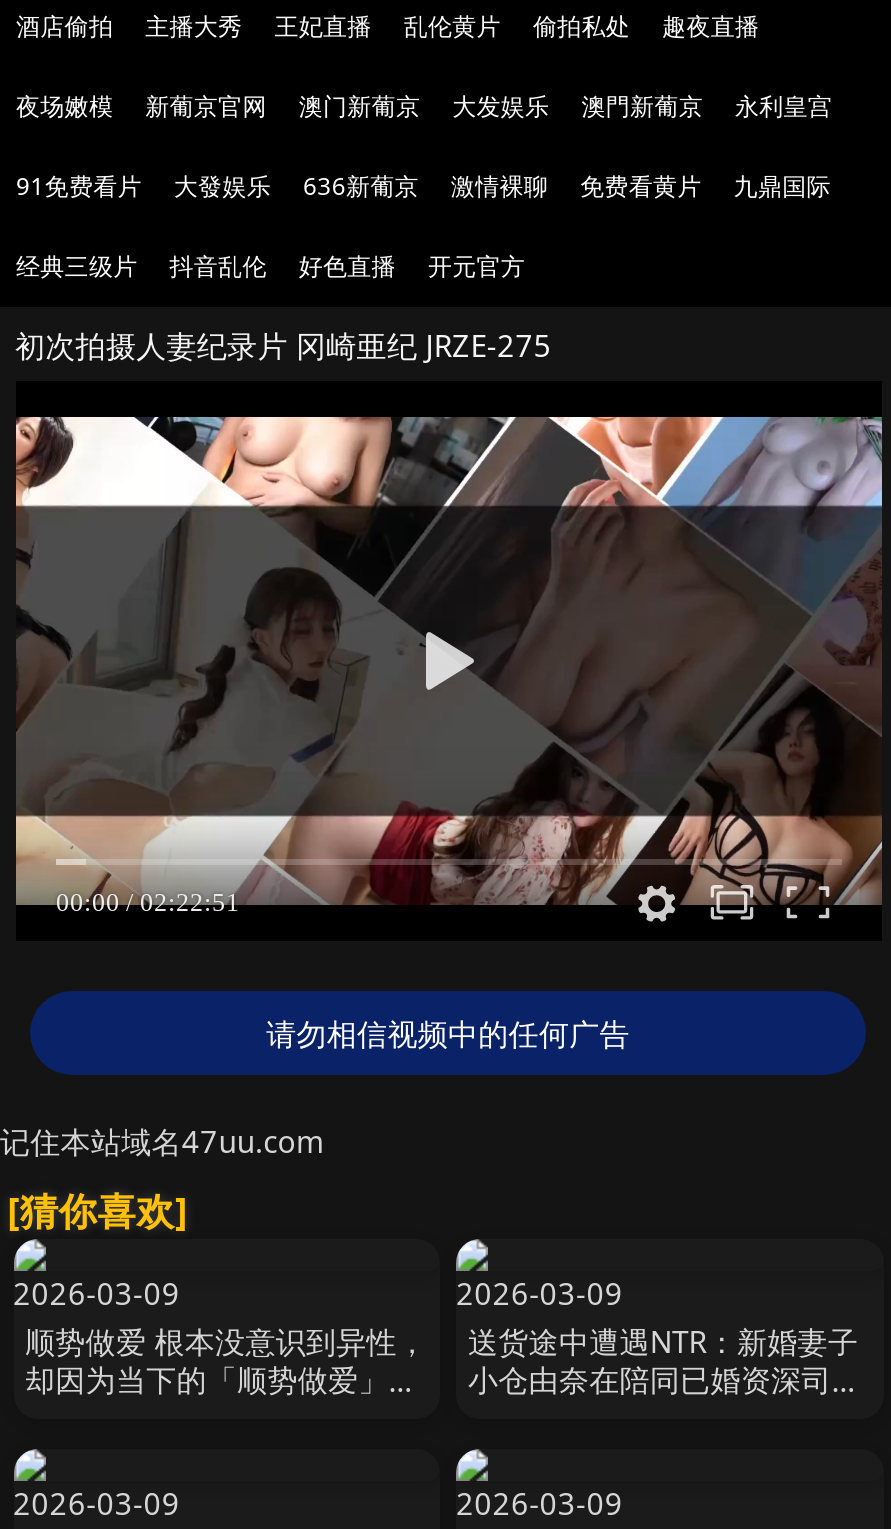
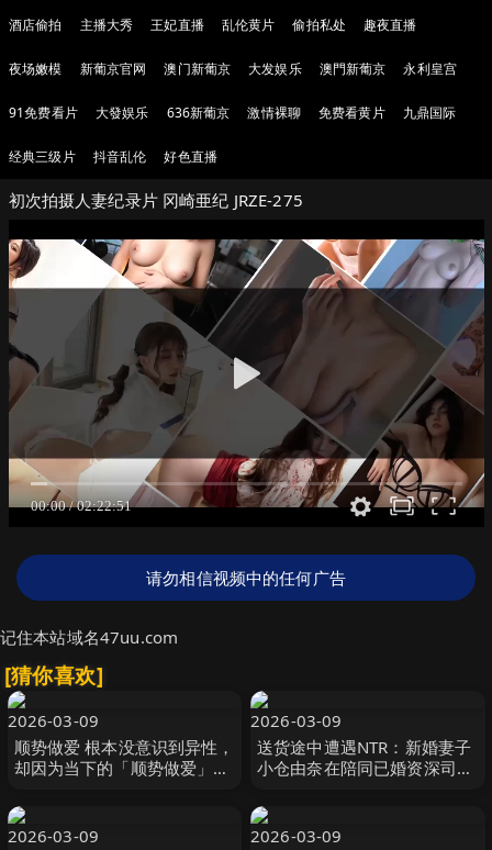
[428,249,525,283] 开元官方 -> none

